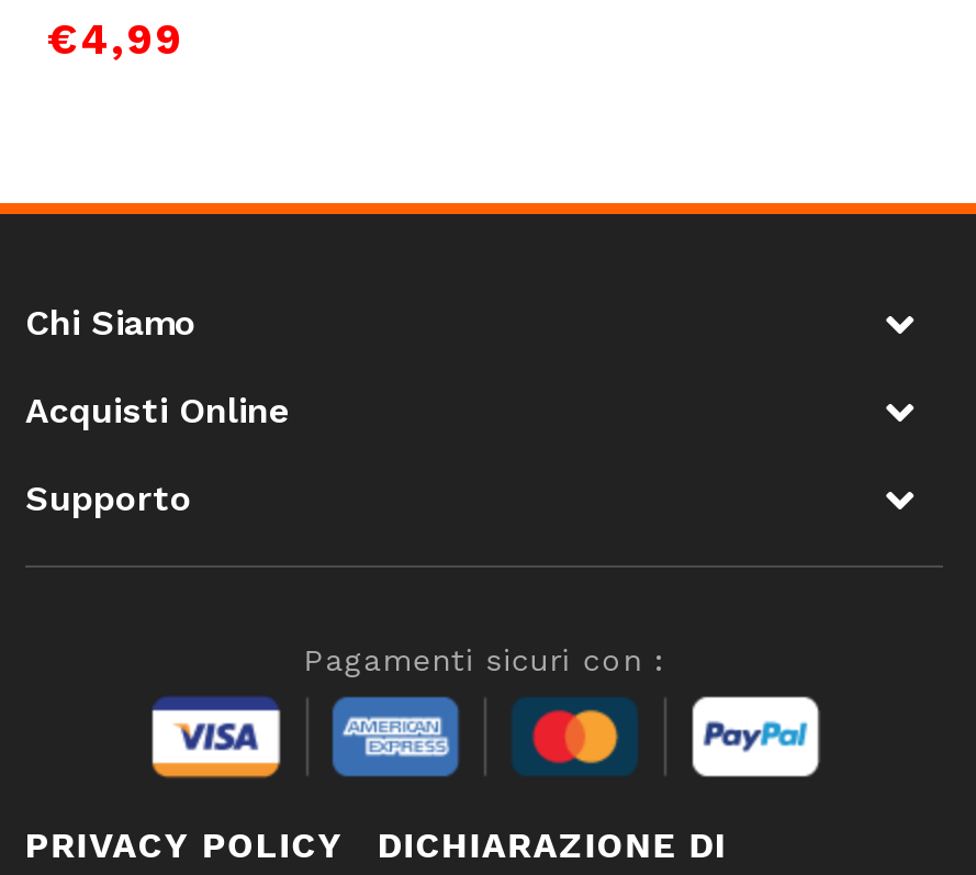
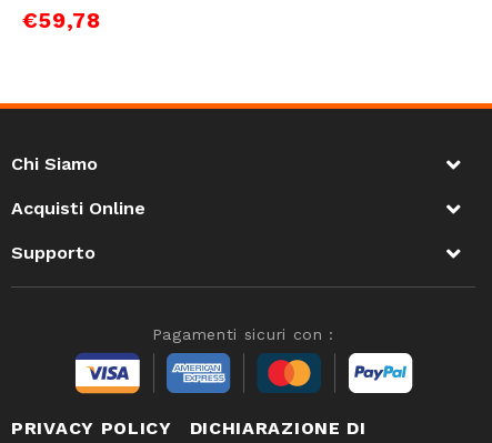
[47,15,183,65] €4,99 -> [22,8,101,34] €59,78

